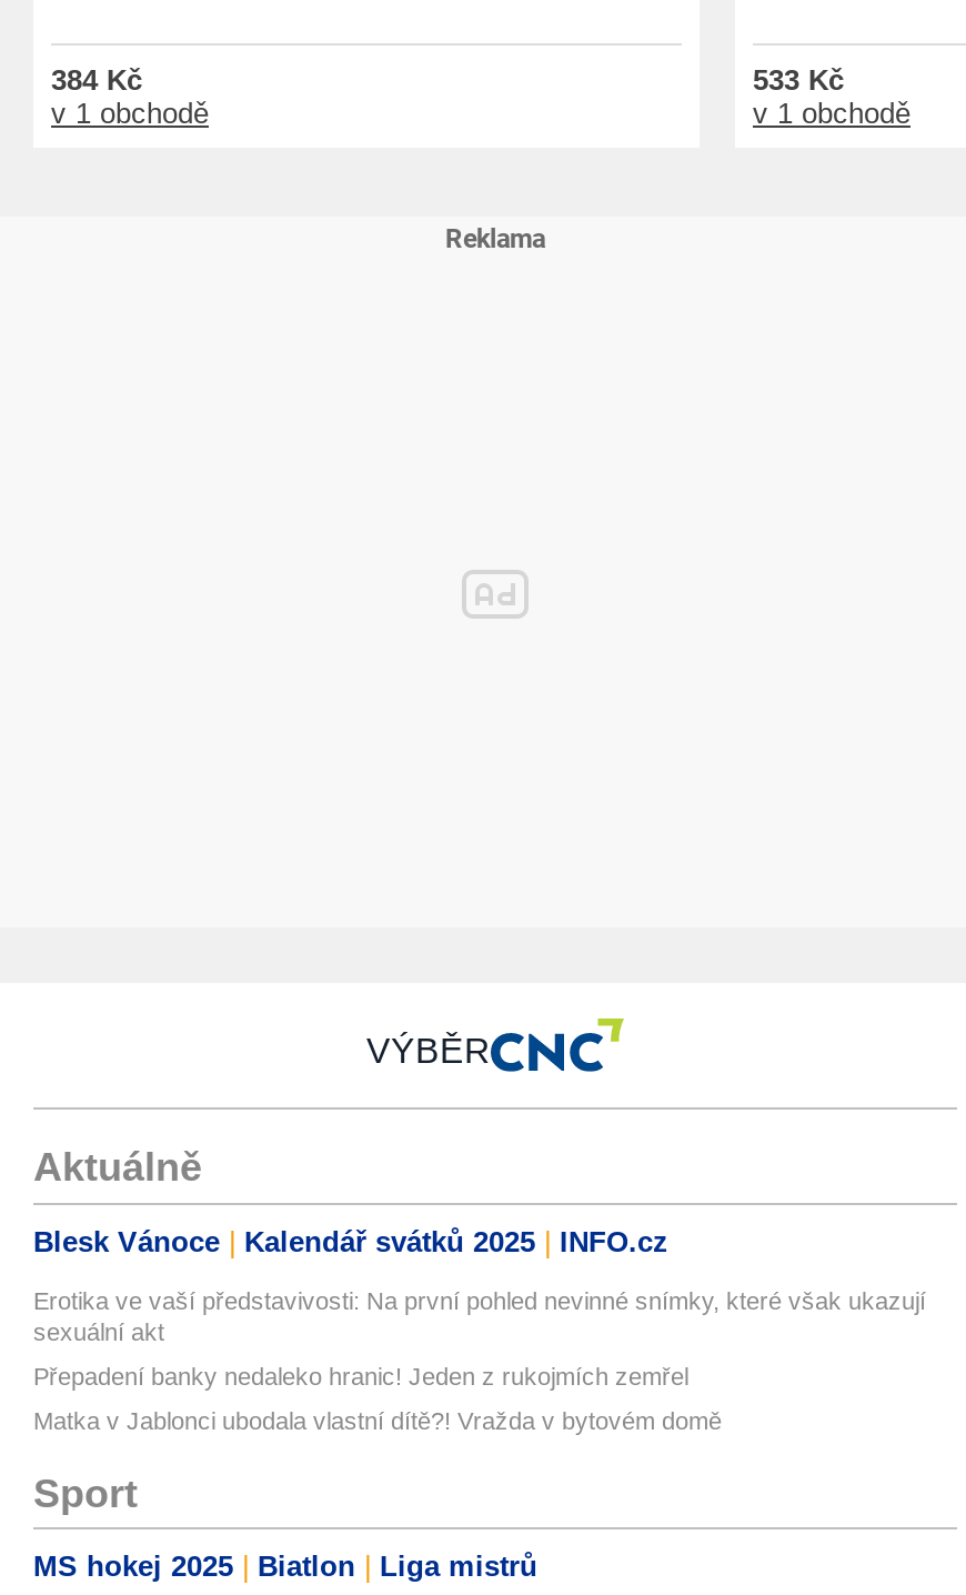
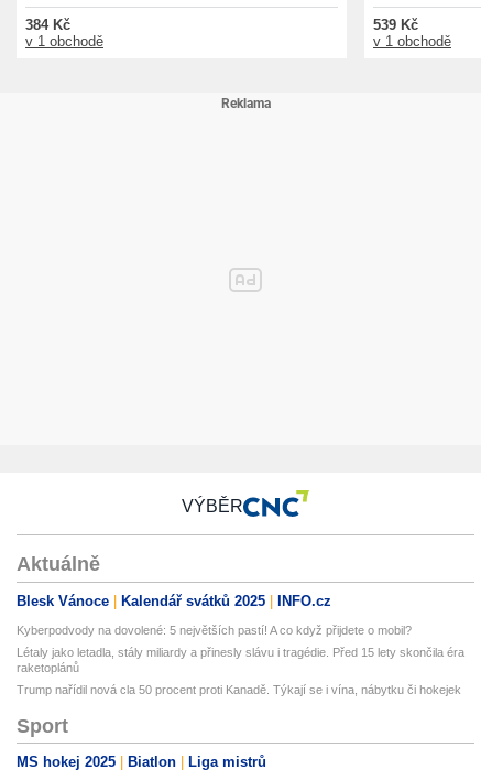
[753,63,844,97] 533 Kč -> [373,17,418,33] 539 Kč
[33,1287,926,1345] Erotika ve vaší představivosti: Na první pohled nevinné snímky, které však ukazují | sexuální akt -> [17,623,412,637] Kyberpodvody na dovolené: 5 největších pastí! A co když přijdete o mobil?
[33,1363,688,1389] Přepadení banky nedaleko hranic! Jeden z rukojmích zemřel -> [17,645,464,674] Létaly jako letadla, stály miliardy a přinesly slávu i tragédie. Před 15 lety skončila éra | raketoplánů
[33,1407,722,1434] Matka v Jablonci ubodala vlastní dítě?! Vražda v bytovém domě -> [17,683,461,696] Trump nařídil nová cla 50 procent proti Kanadě. Týkají se i vína, nábytku či hokejek

